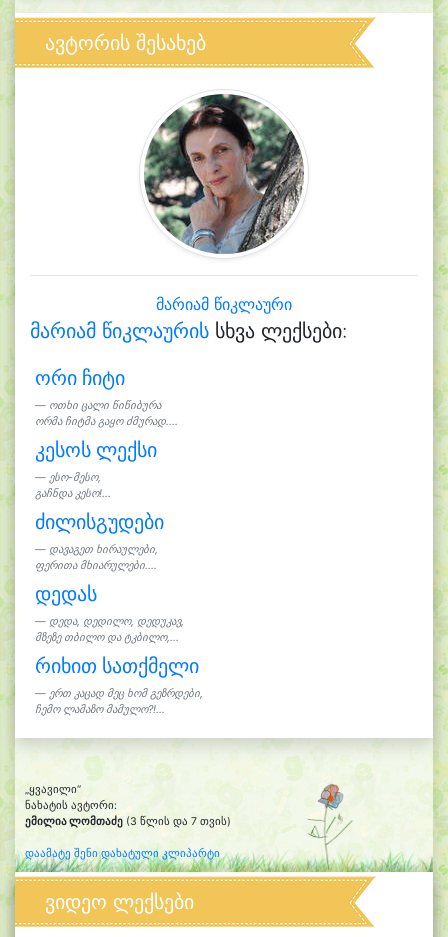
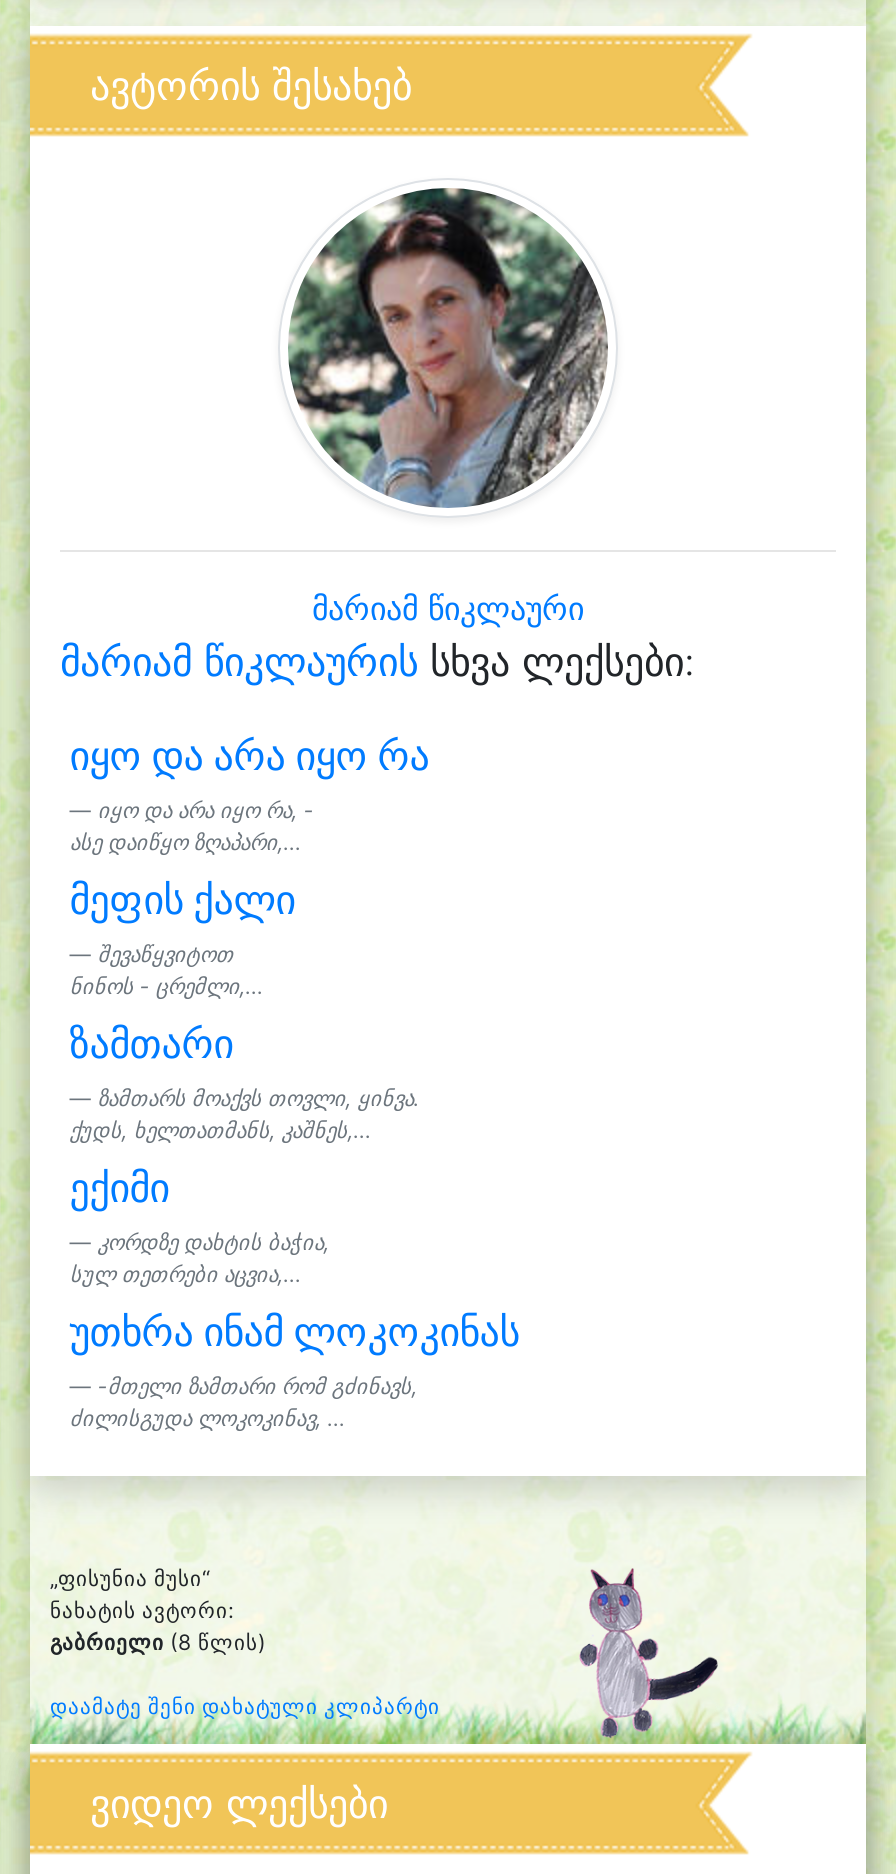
[35,366,203,716] ორი ჩიტი | ოთხი ცალი წიწიბურა | ორმა ჩიტმა გაყო ძმურად.... | კესოს ლექსი | ესო-მესო, | გაჩნდა კესო!... | ძილისგუდები | დავაგეთ ხირაულები, | ფერითა მხიარულები.... | დედას | დედა, დედილო, დედუკავ, | მზეზე თბილო და ტკბილო,... | რიხით სათქმელი | ერთ კაცად მეც ხომ გეზრდები, | ჩემო ლამაზო მამულო?!... -> [70,732,520,1432] იყო და არა იყო რა | იყო და არა იყო რა, - | ასე დაიწყო ზღაპარი,... | მეფის ქალი | შევაწყვიტოთ | ნინოს - ცრემლი,... | ზამთარი | ზამთარს მოაქვს თოვლი, ყინვა. | ქუდს, ხელთათმანს, კაშნეს,... | ექიმი | კორდზე დახტის ბაჭია, | სულ თეთრები აცვია,... | უთხრა ინამ ლოკოკინას | -მთელი ზამთარი რომ გძინავს, | ძილისგუდა ლოკოკინავ, ...
[25,783,81,796] „ყვავილი“ -> [50,1566,210,1592] „ფისუნია მუსი“
[290,783,359,868] [image] -> [578,1568,720,1738] [image]
[25,815,231,828] ემილია ლომთაძე (3 წლის და 7 თვის) -> [50,1630,266,1656] გაბრიელი (8 წლის)

